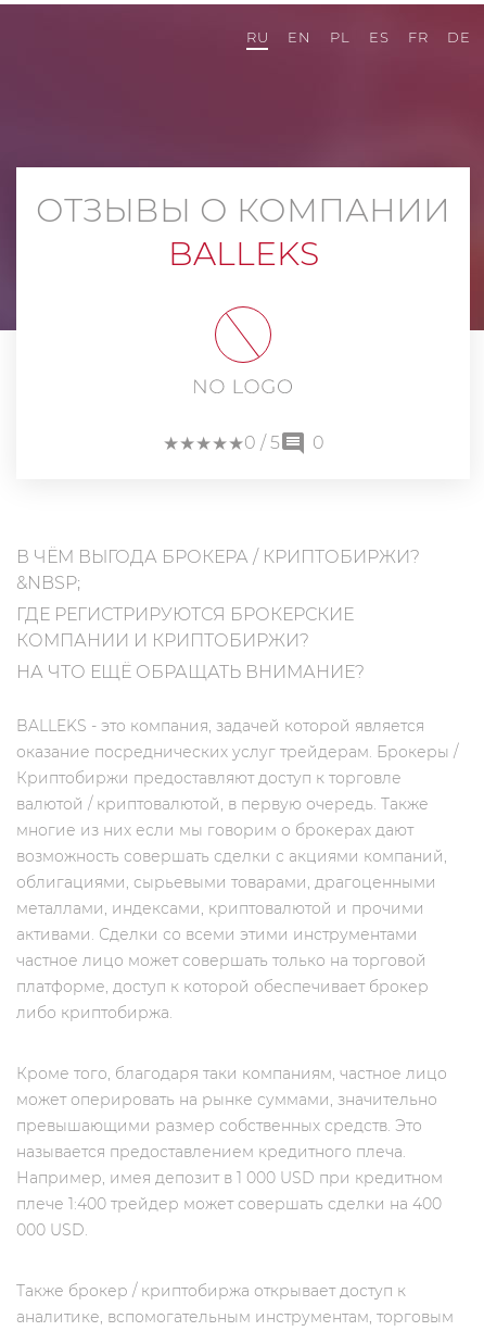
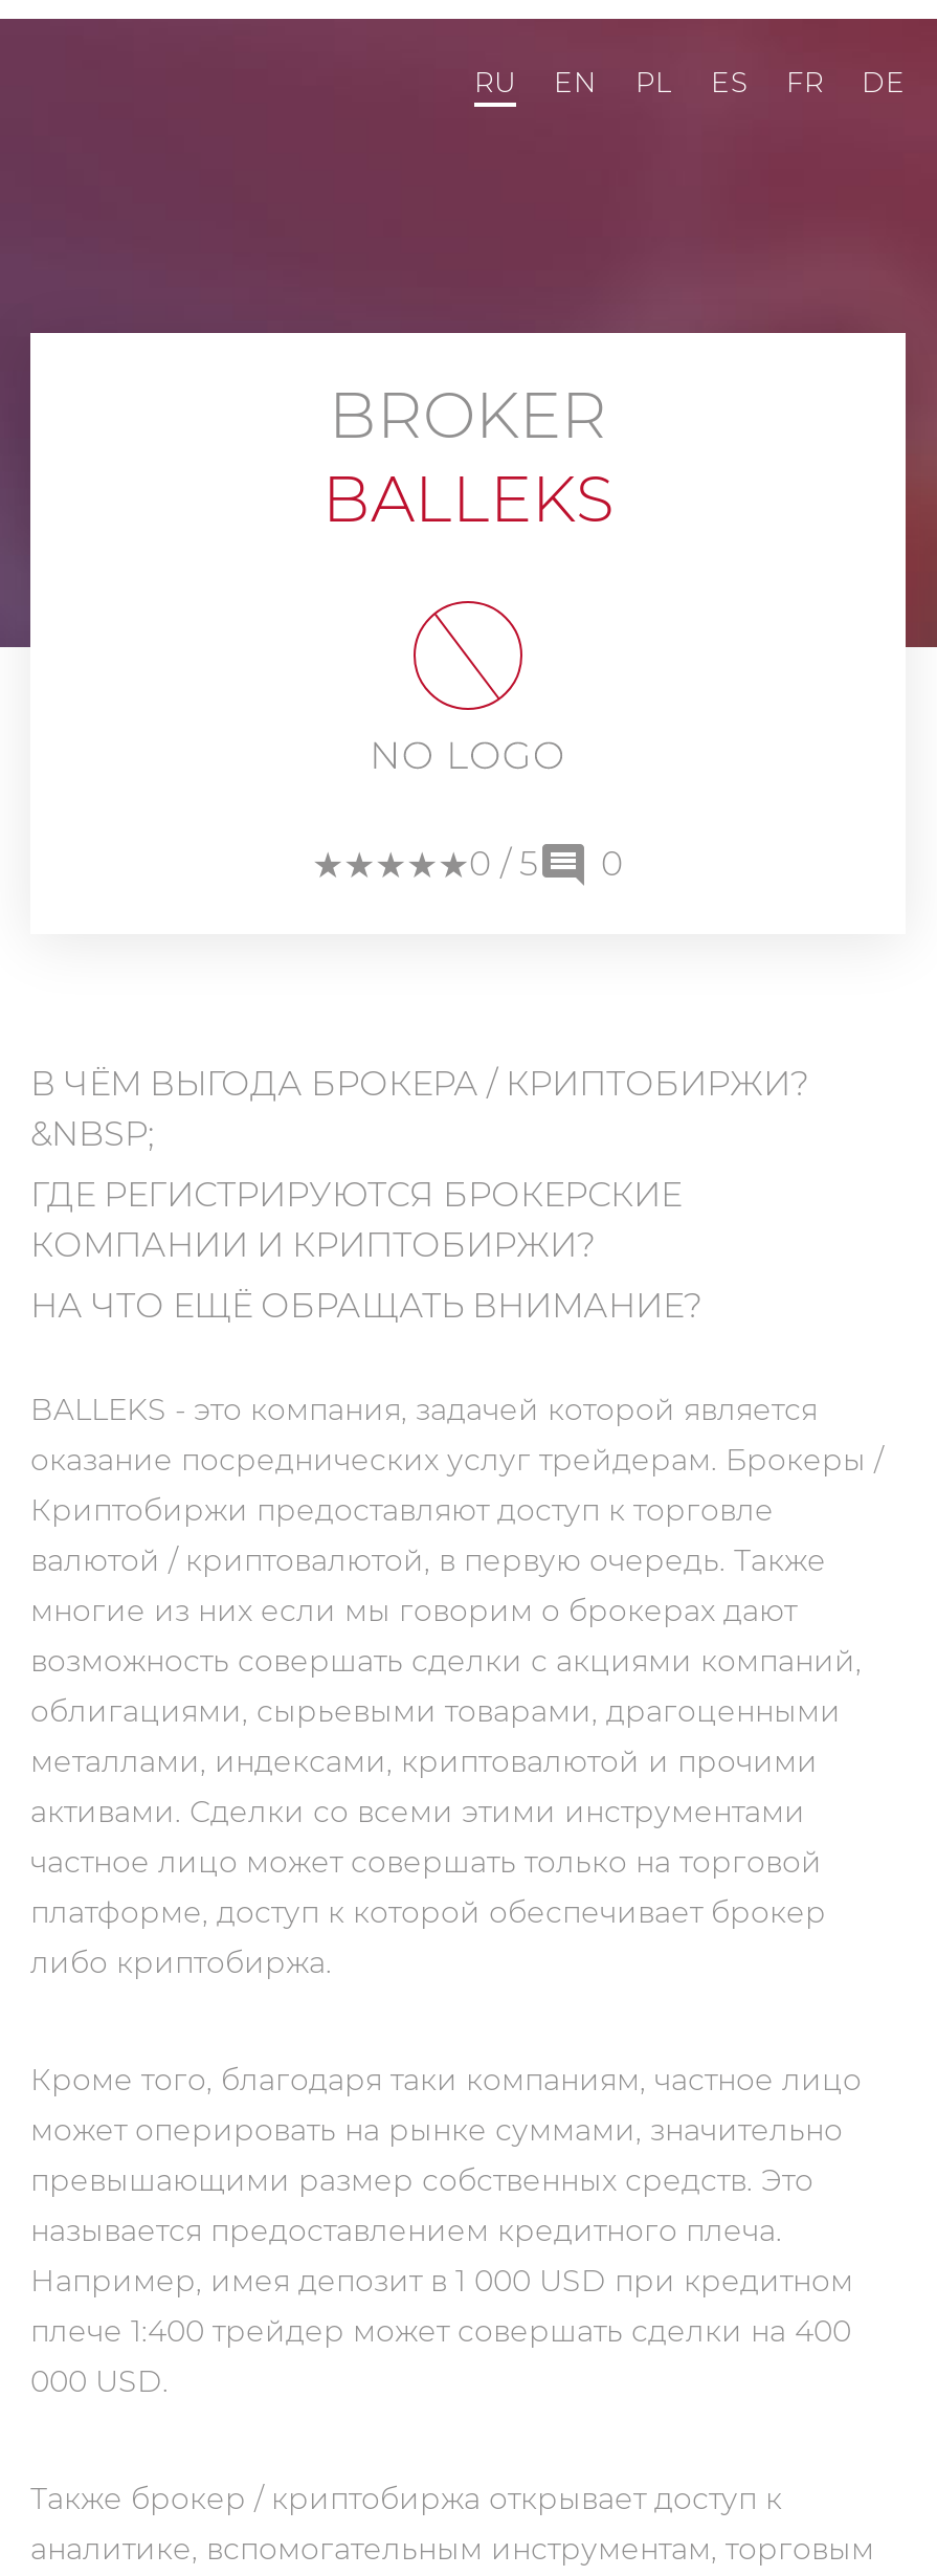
[36,190,450,230] ОТЗЫВЫ О КОМПАНИИ -> [329,377,607,454] BROKER

